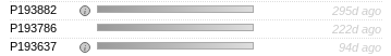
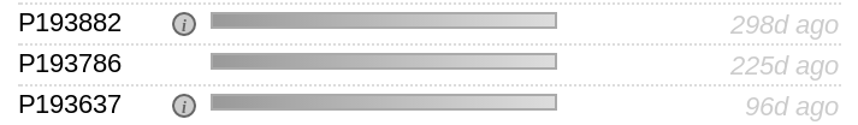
[332,4,381,17] 295d ago -> [730,10,839,38] 298d ago
[332,23,381,36] 222d ago -> [730,50,839,79] 225d ago
[339,41,381,54] 94d ago -> [745,91,839,120] 96d ago

